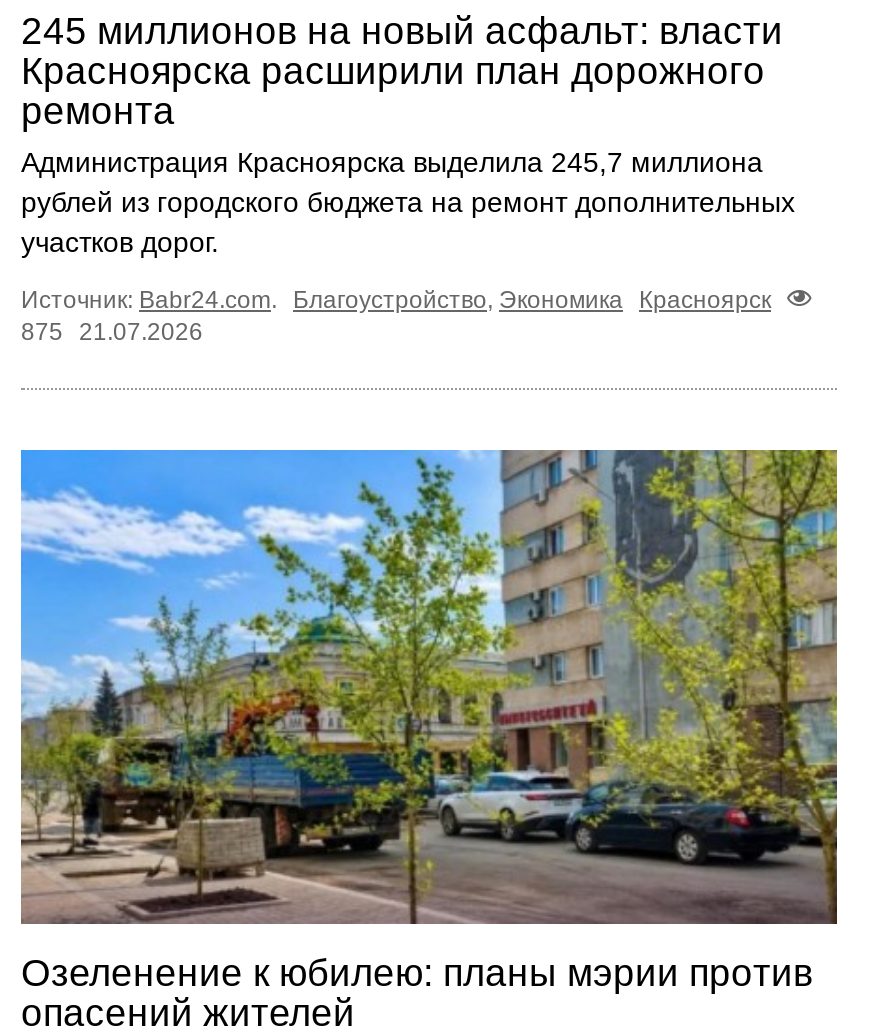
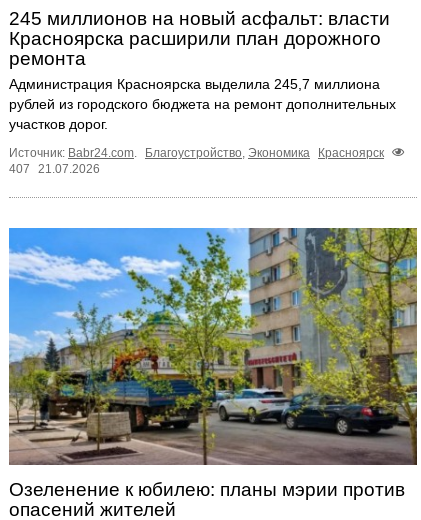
[21,319,203,347] 875 21.07.2026 -> [9,162,100,176] 407 21.07.2026

